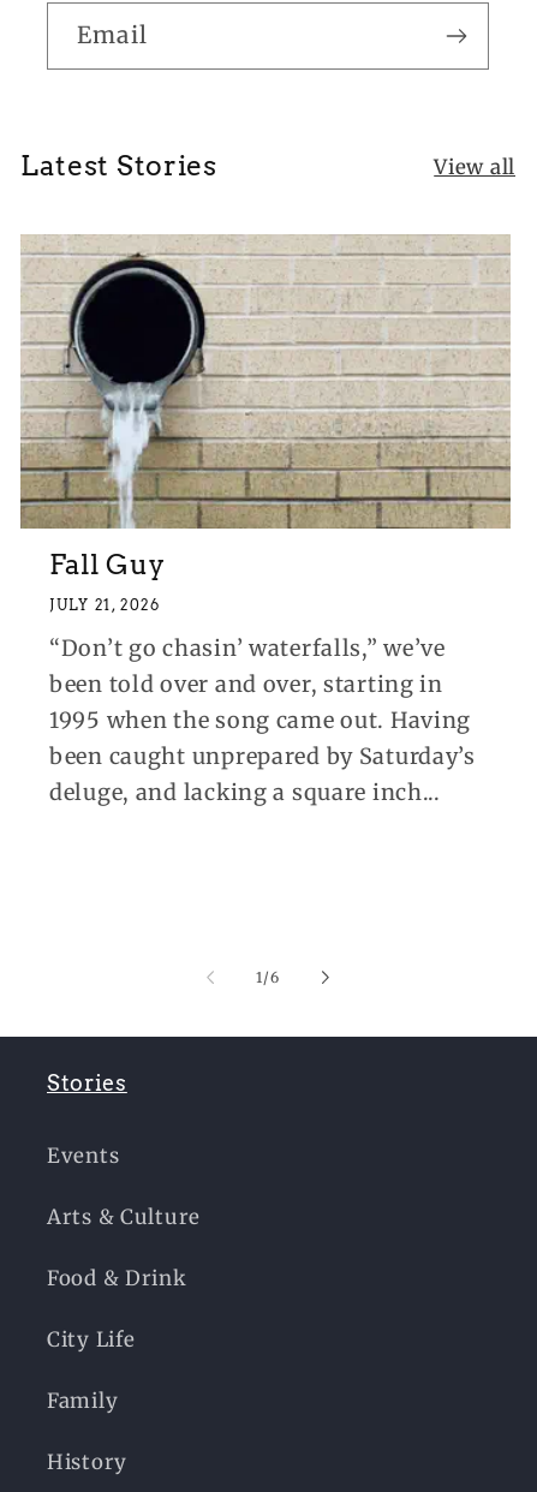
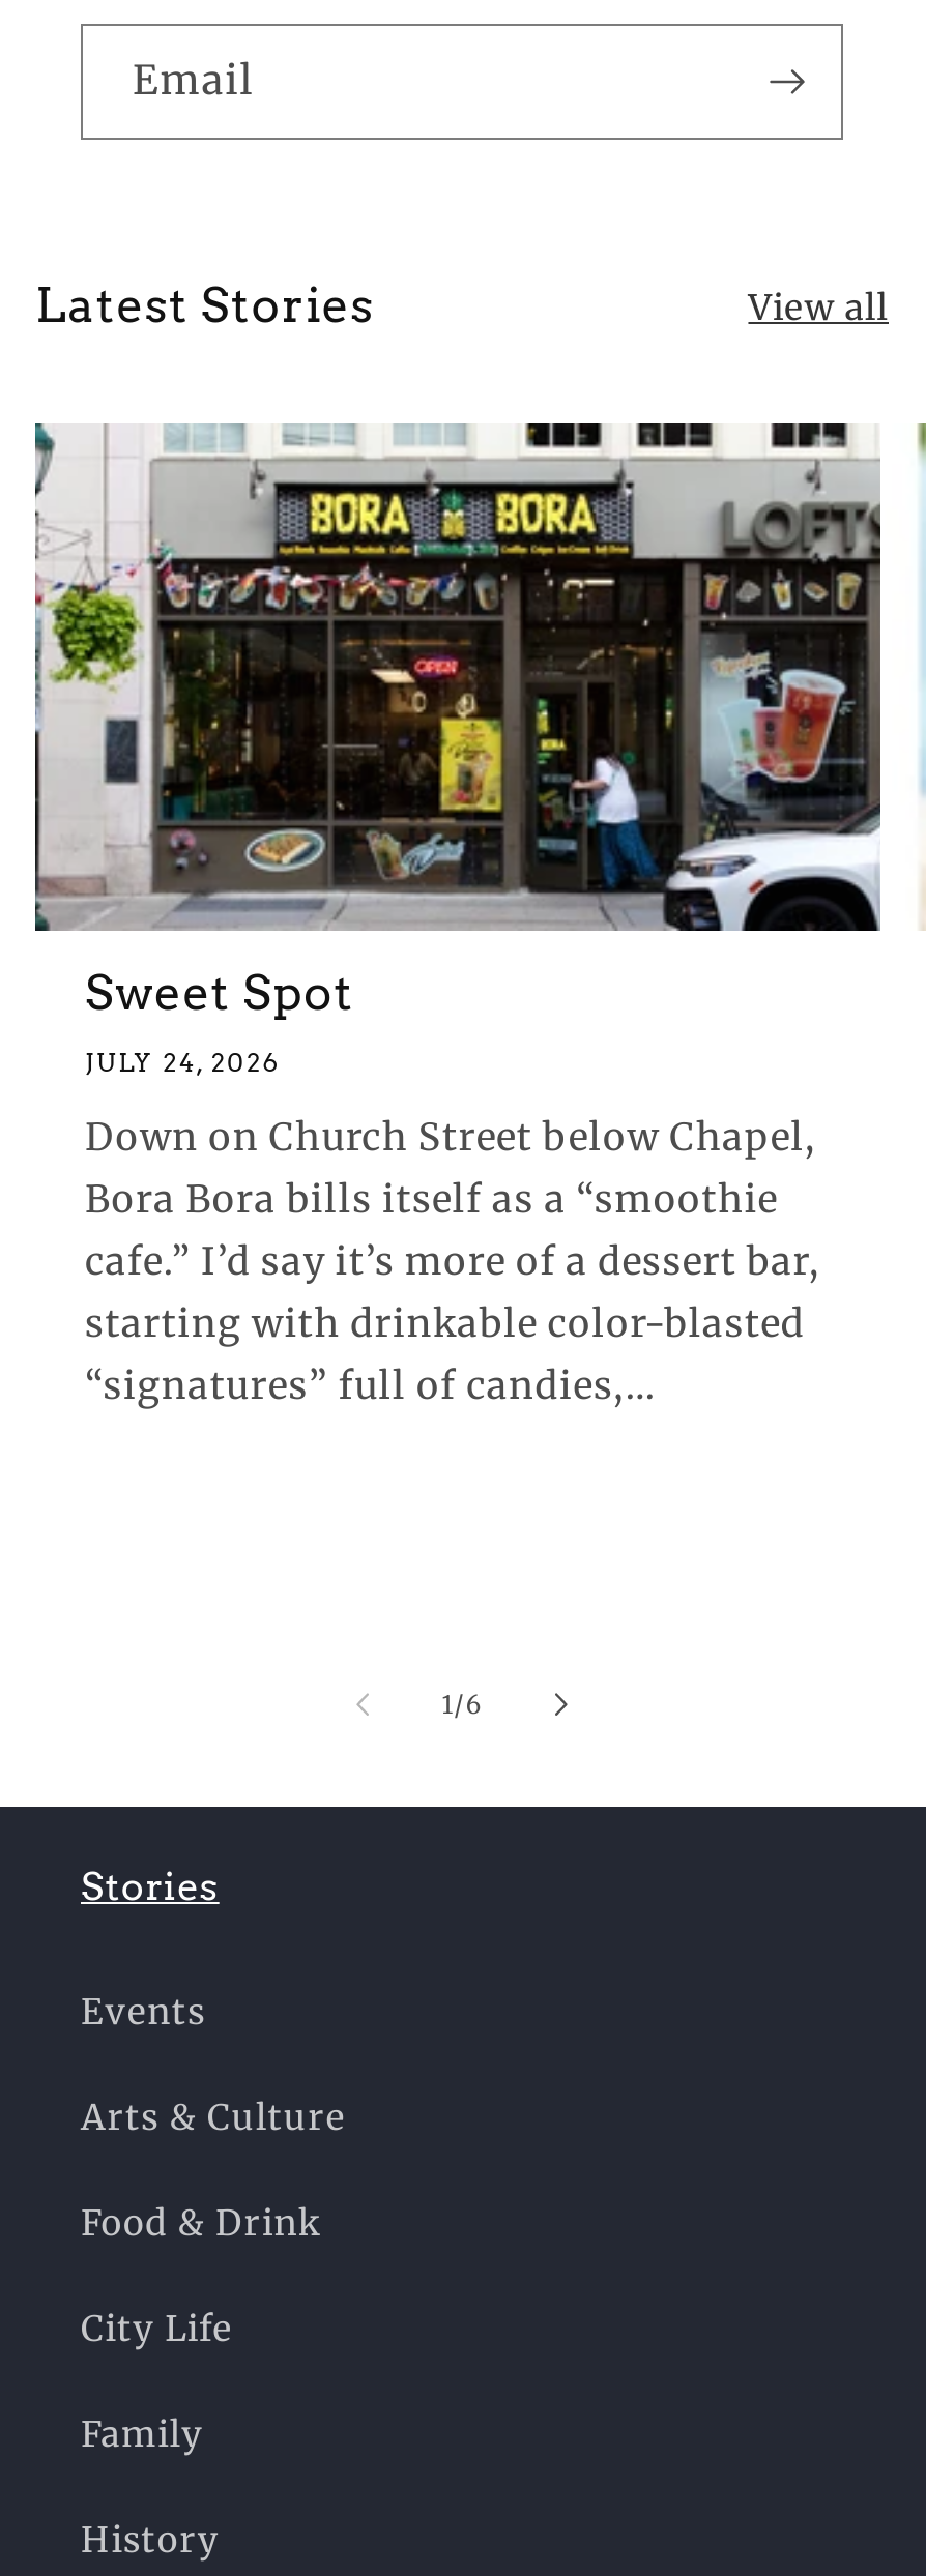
[19,234,511,614] [image] | Fall Guy | JULY 21, 2026 -> [33,421,882,1078] [image] | Sweet Spot | JULY 24, 2026
[49,635,476,806] “Don’t go chasin’ waterfalls,” we’ve | been told over and over, starting in | 1995 when the song came out. Having | been caught unprepared by Saturday’s | deluge, and lacking a square inch... -> [85,1114,821,1410] Down on Church Street below Chapel, | Bora Bora bills itself as a “smoothie | cafe.” I’d say it’s more of a dessert bar, | starting with drinkable color-blasted | “signatures” full of candies,...

